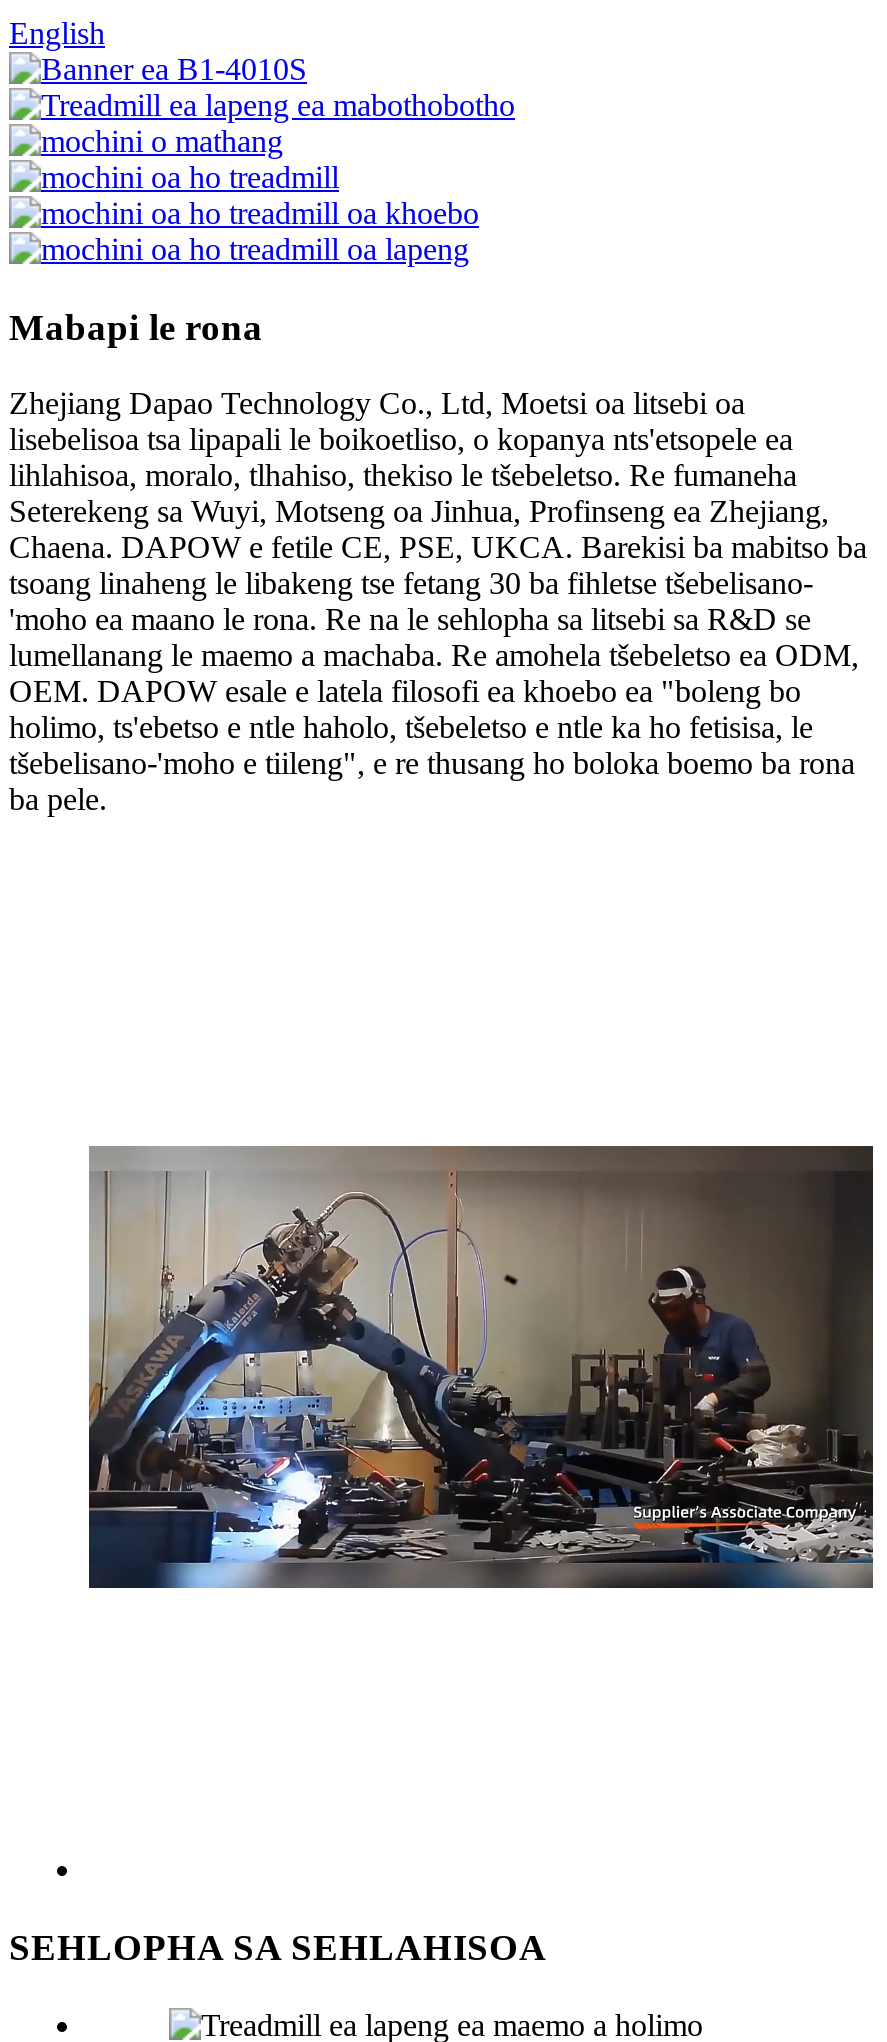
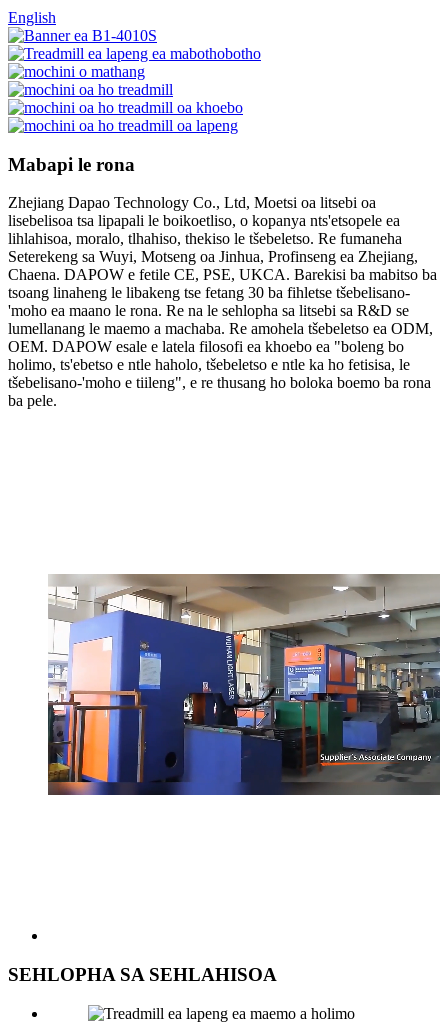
[87,1146,875,1590] [image] -> [48,574,441,796] [image]

